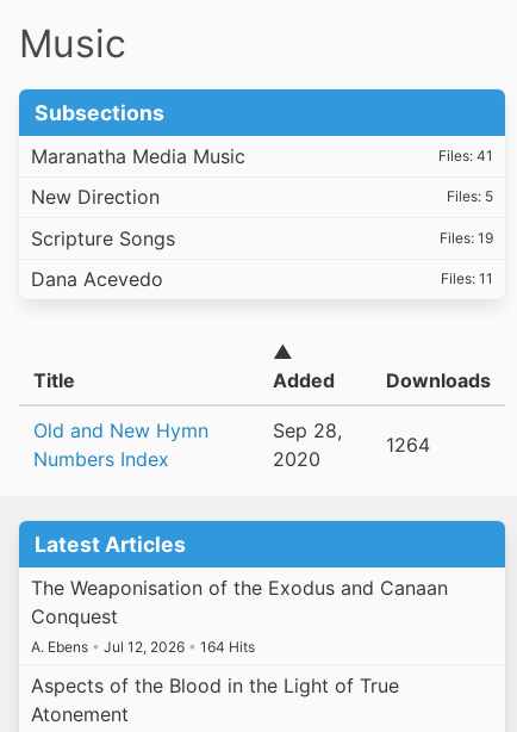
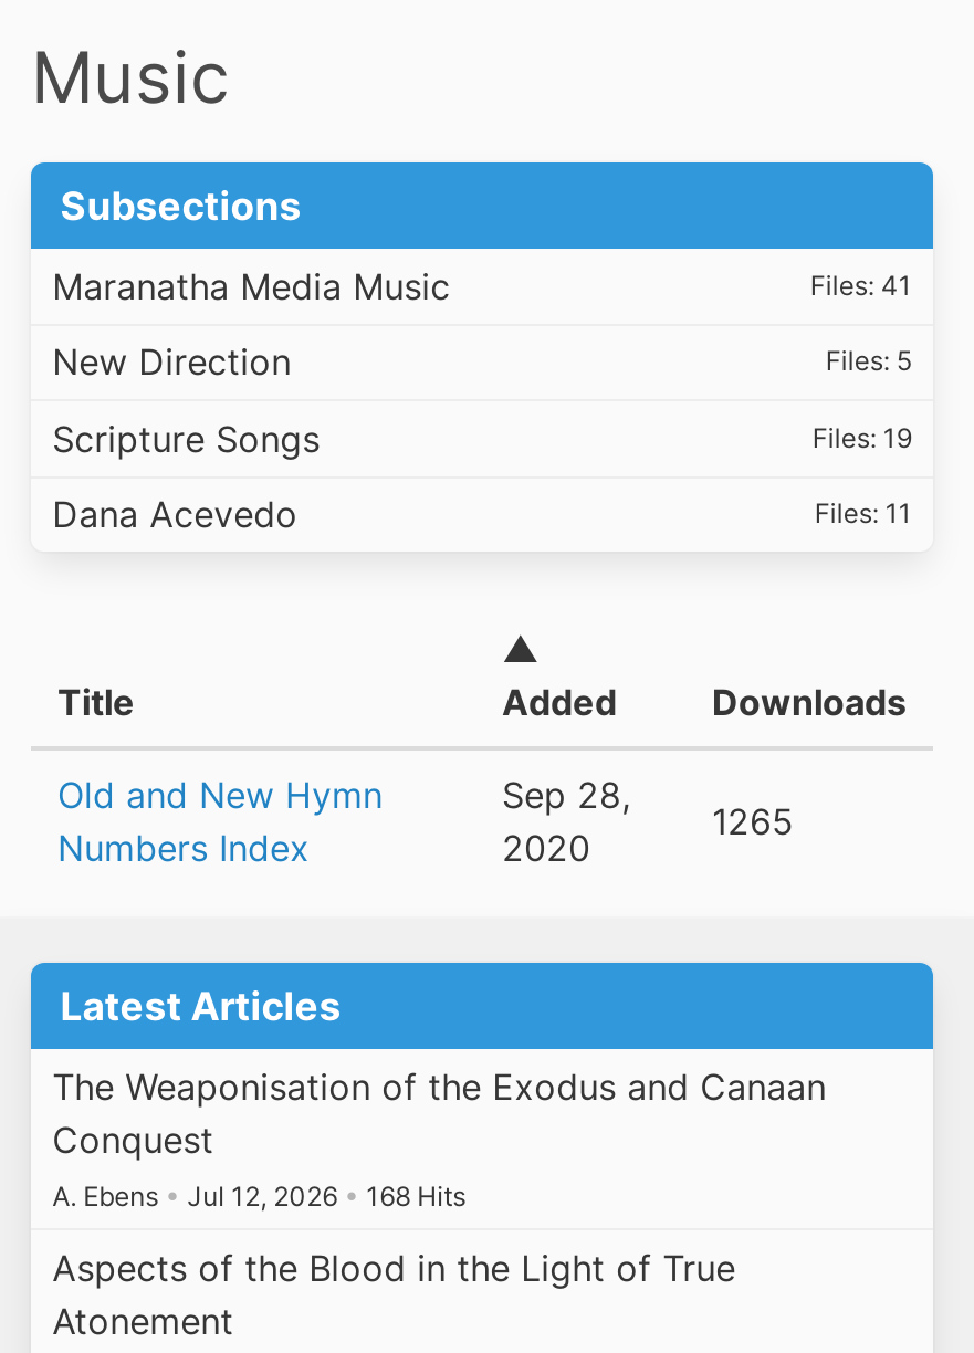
[386,433,430,457] 1264 -> [712,800,794,844] 1265
[30,637,254,655] A. Ebens • Jul 12, 2026 • 164 Hits -> [52,1179,466,1212] A. Ebens • Jul 12, 2026 • 168 Hits

